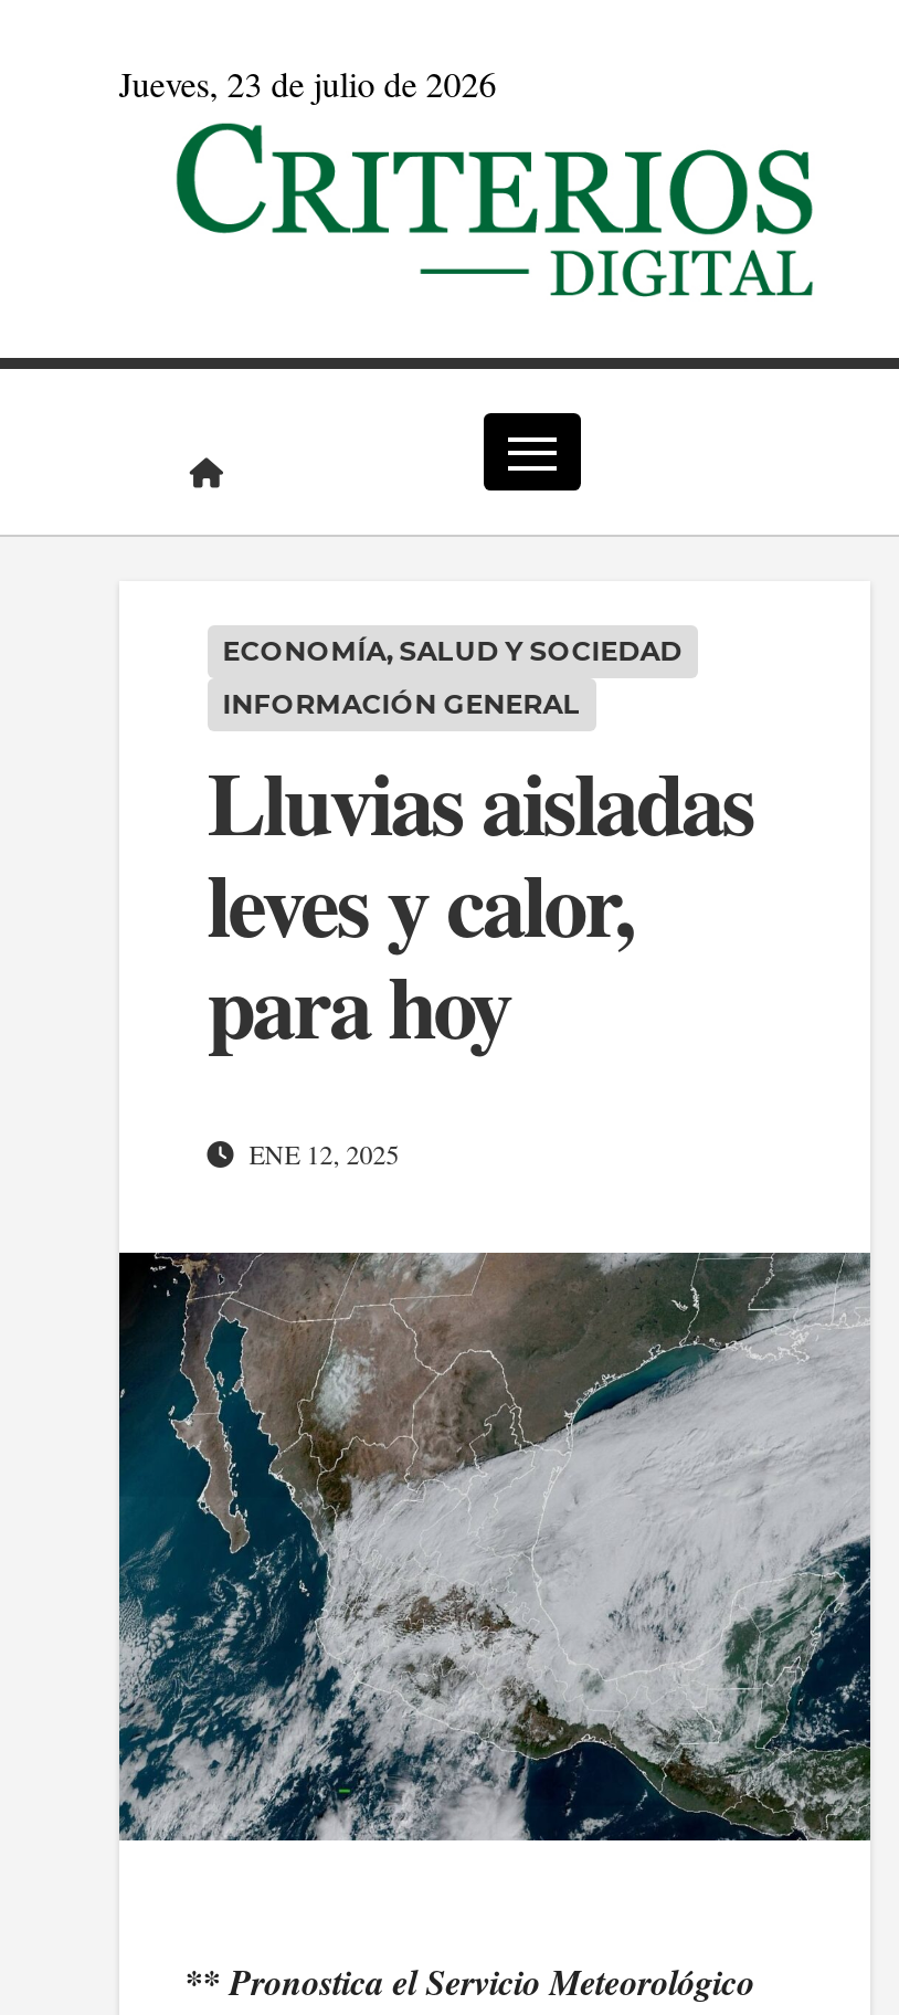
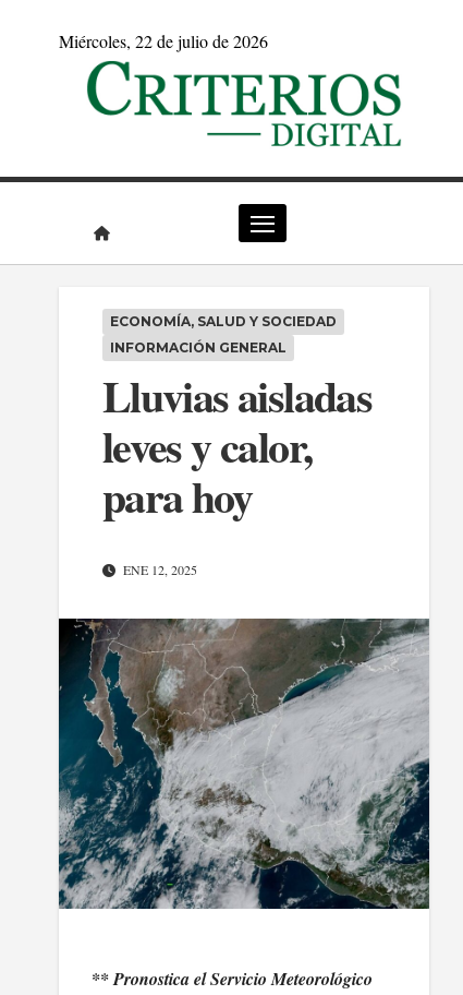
[132,60,497,106] jueves, 23 de julio de 2026 -> [74,29,268,52] miércoles, 22 de julio de 2026

